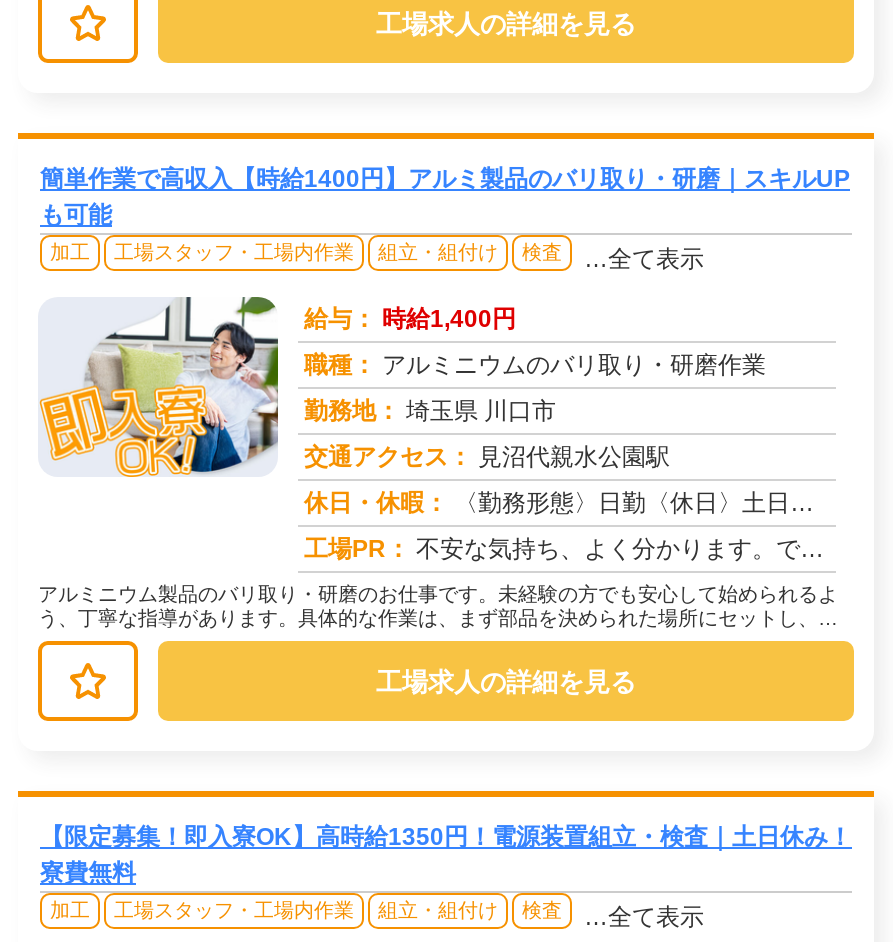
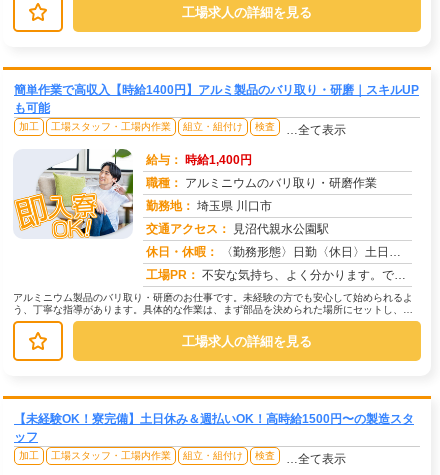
[40,823,852,887] 【限定募集！即入寮OK】高時給1350円！電源装置組立・検査｜土日休み！ | 寮費無料 -> [14,412,414,444] 【未経験OK！寮完備】土日休み＆週払いOK！高時給1500円〜の製造スタ | ッフ

